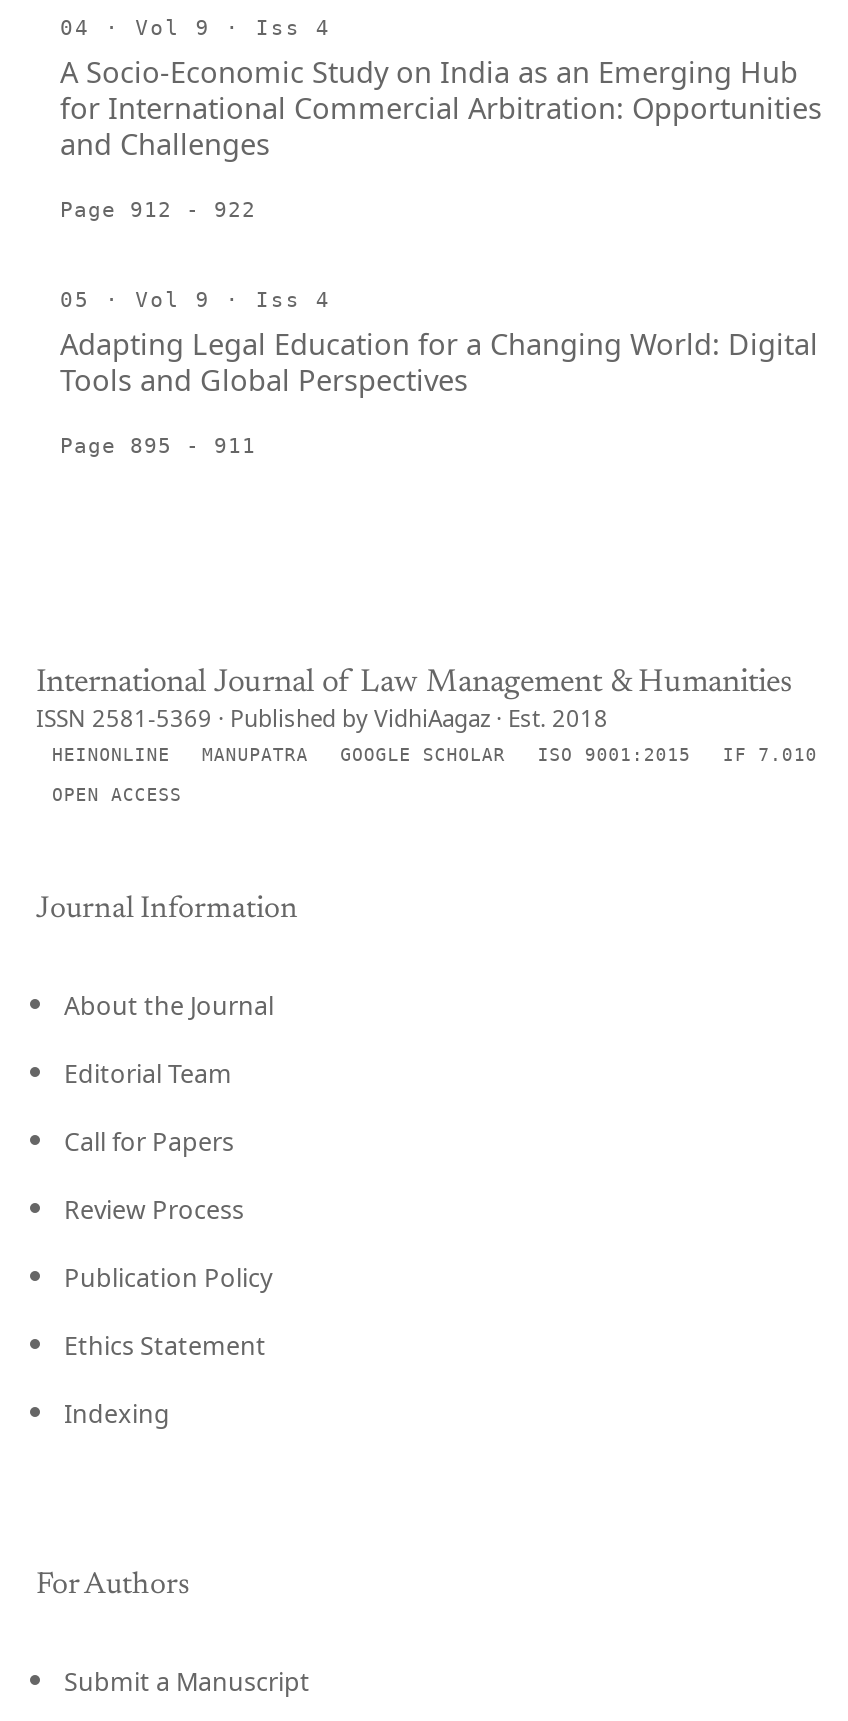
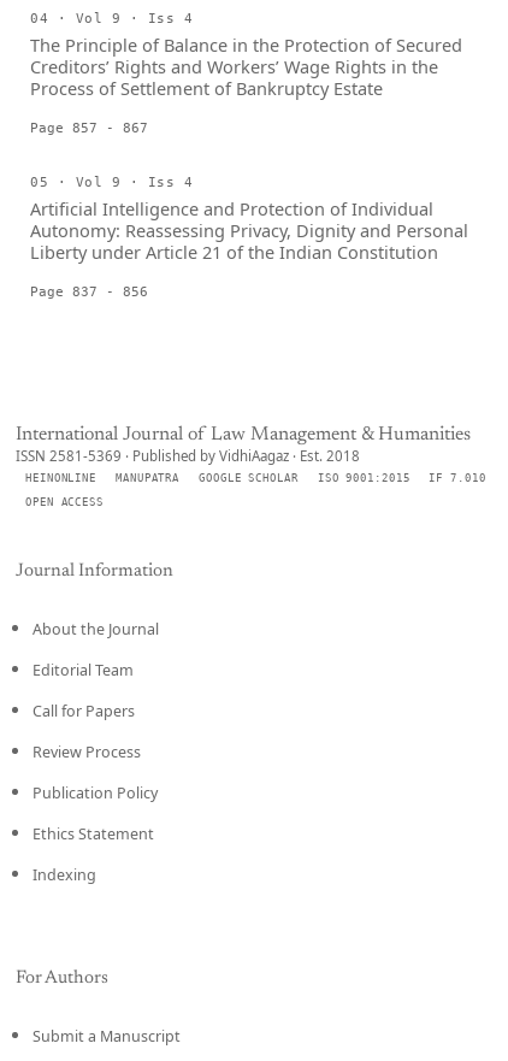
[60,51,822,163] A Socio-Economic Study on India as an Emerging Hub | for International Commercial Arbitration: Opportunities | and Challenges -> [30,33,462,100] The Principle of Balance in the Protection of Secured | Creditors’ Rights and Workers’ Wage Rights in the | Process of Settlement of Bankruptcy Estate
[60,197,256,221] Page 912 - 922 -> [30,120,148,135] Page 857 - 867
[60,323,818,399] Adapting Legal Education for a Changing World: Digital | Tools and Global Perspectives -> [30,196,468,264] Artificial Intelligence and Protection of Individual | Autonomy: Reassessing Privacy, Dignity and Personal | Liberty under Article 21 of the Indian Constitution
[60,433,256,457] Page 895 - 911 -> [30,284,148,299] Page 837 - 856

